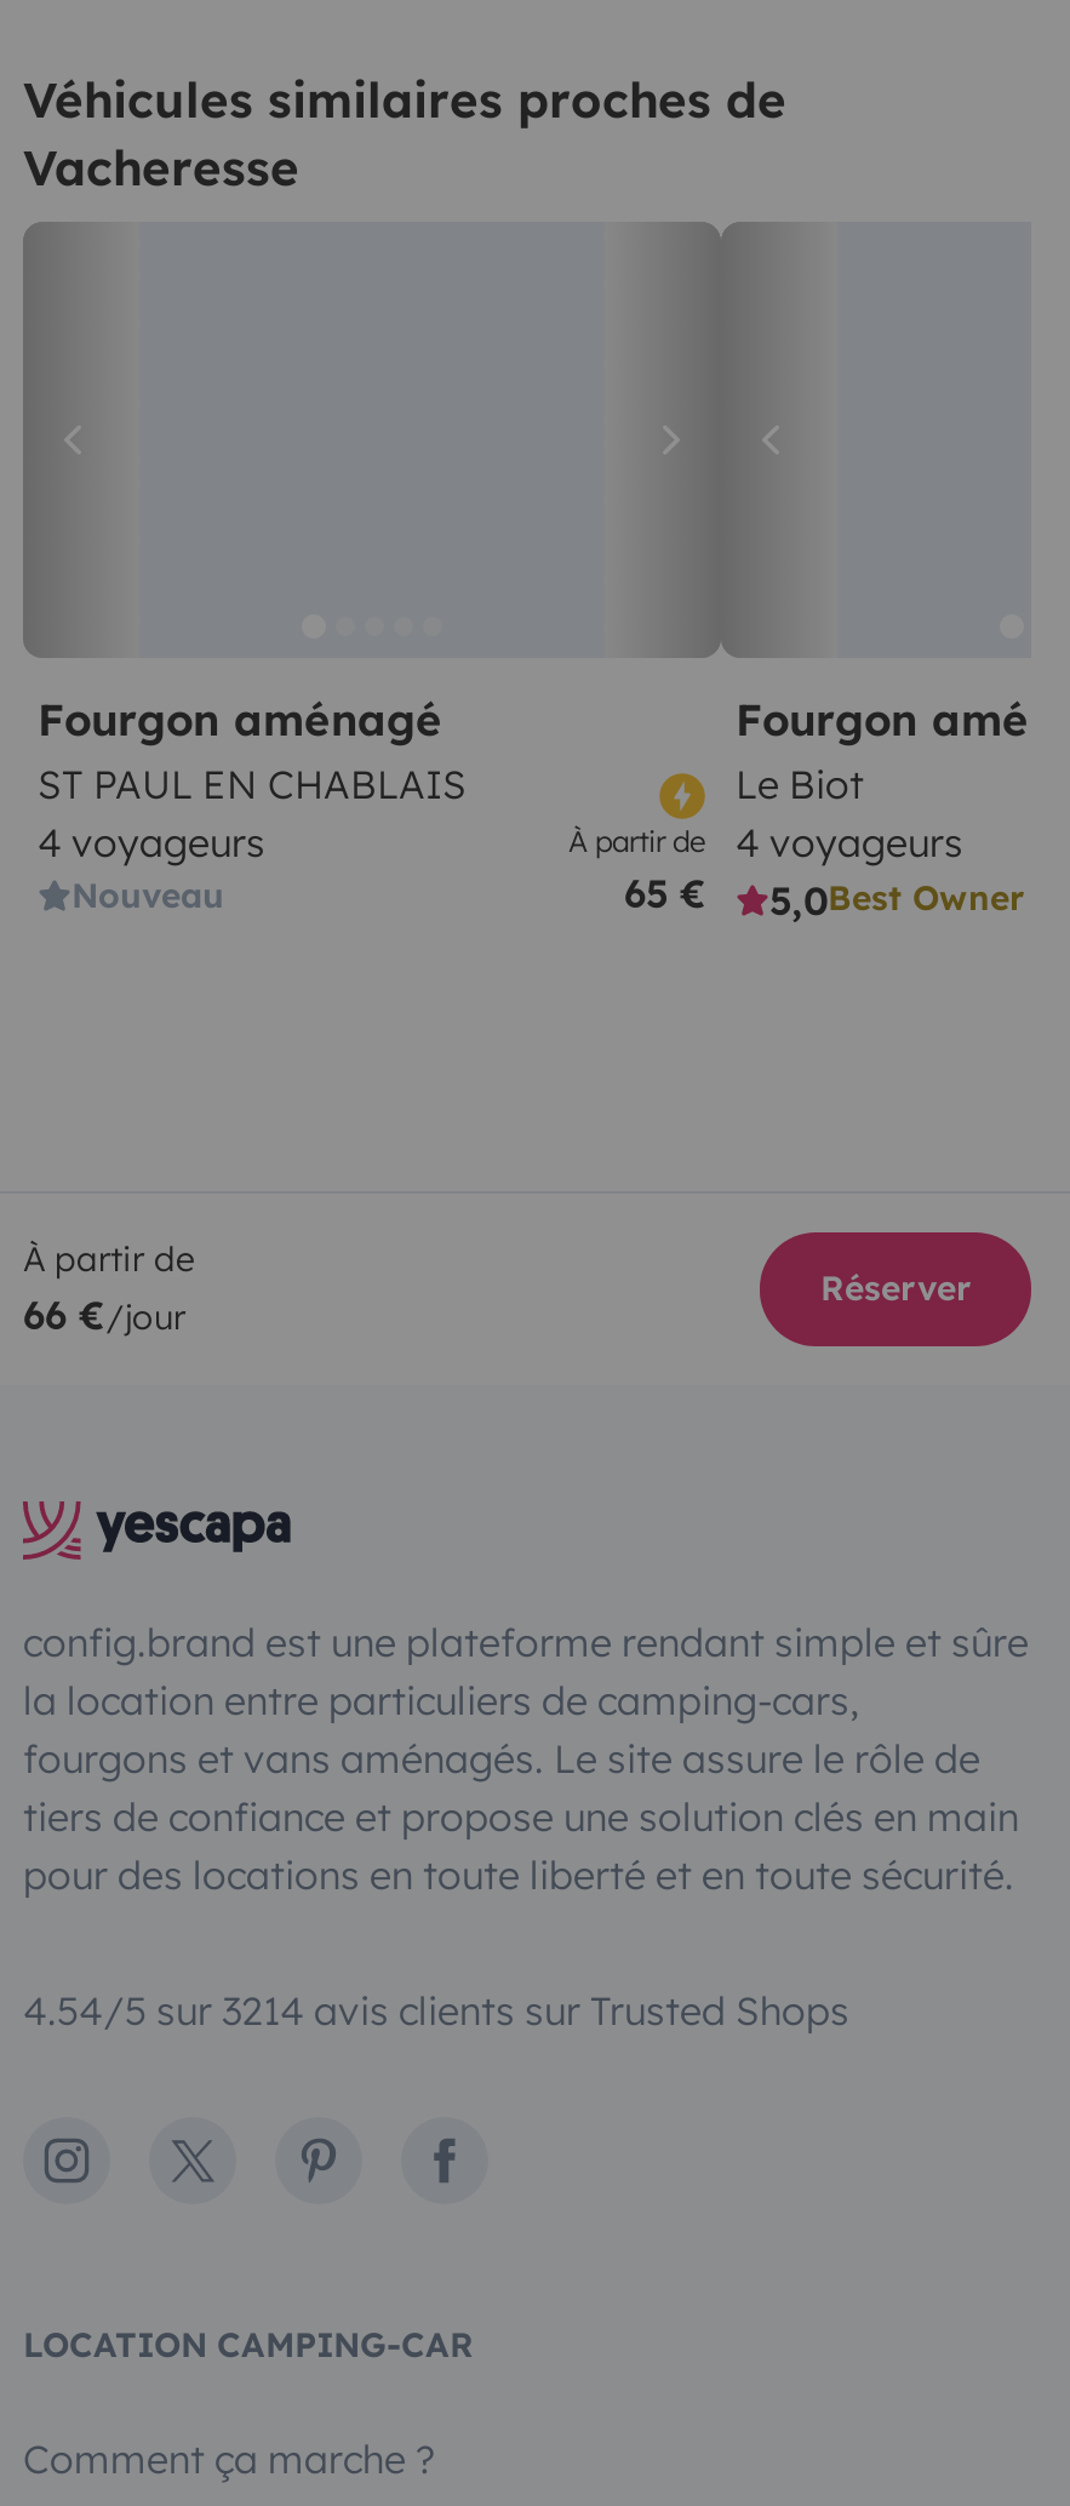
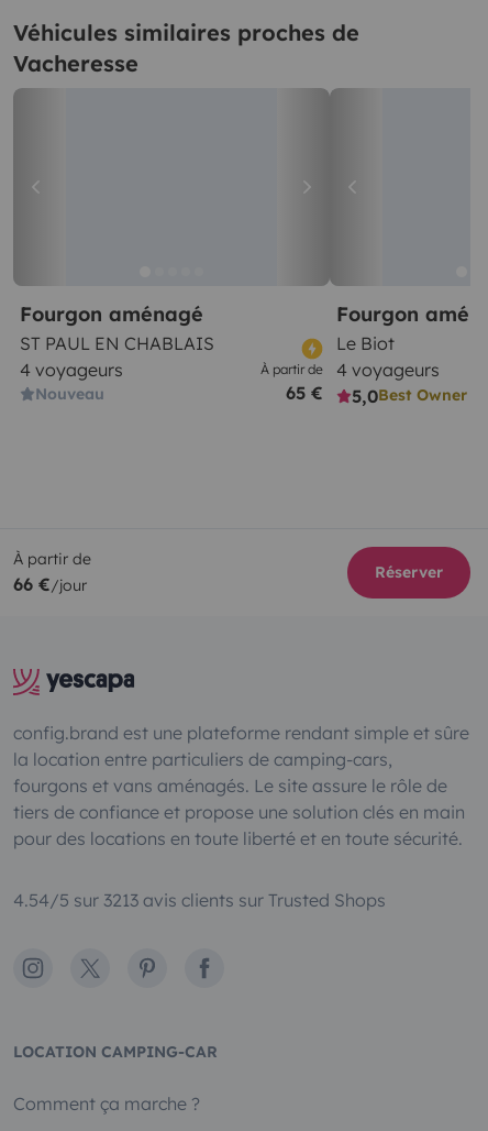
[23,1985,849,2033] 4.54/5 sur 3214 avis clients sur Trusted Shops -> [13,888,386,910] 4.54/5 sur 3213 avis clients sur Trusted Shops

